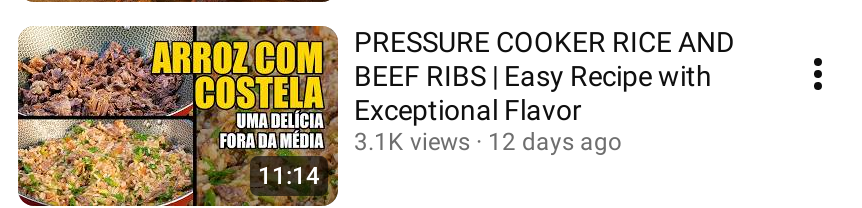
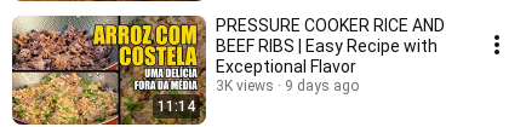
[354,127,470,155] 3.1K views -> [216,77,274,94] 3K views
[488,127,622,155] 12 days ago -> [285,77,359,94] 9 days ago

